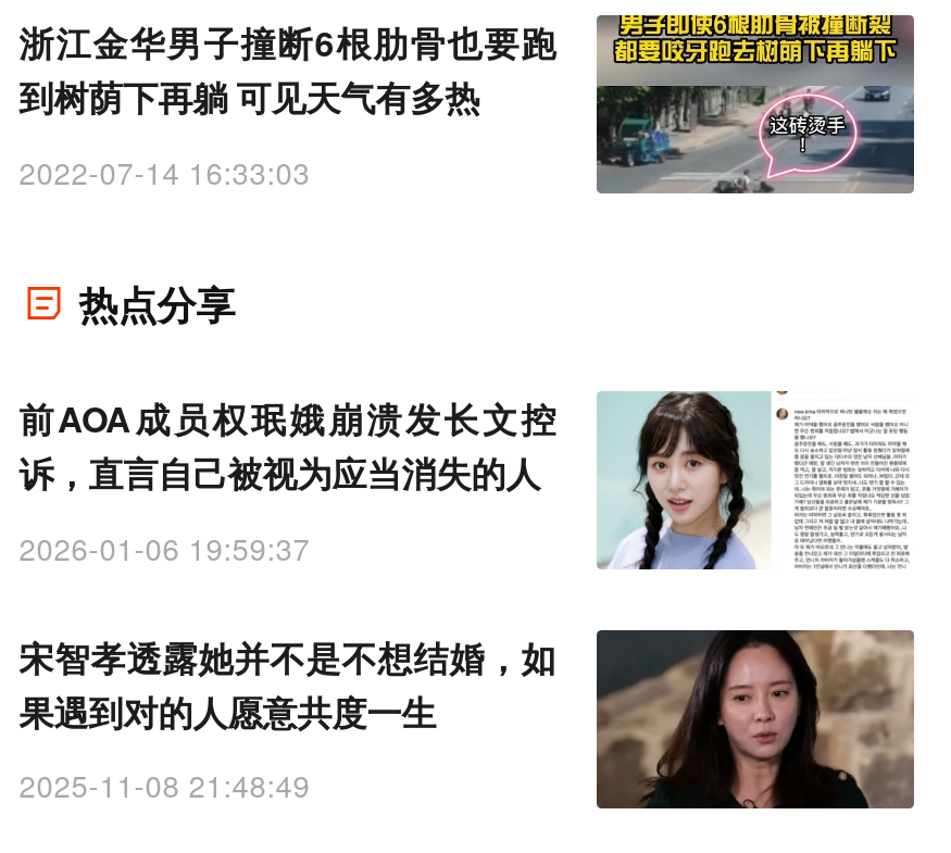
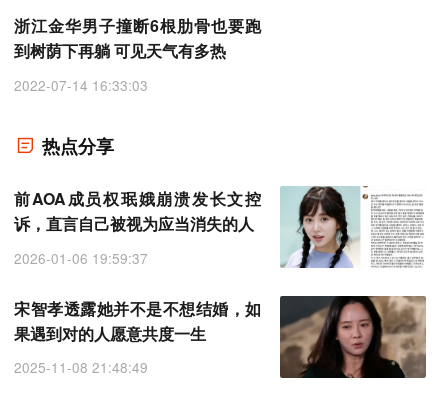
[595,13,916,196] [image] -> none

